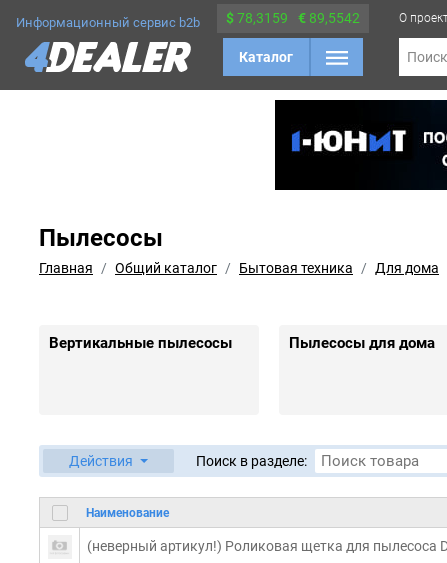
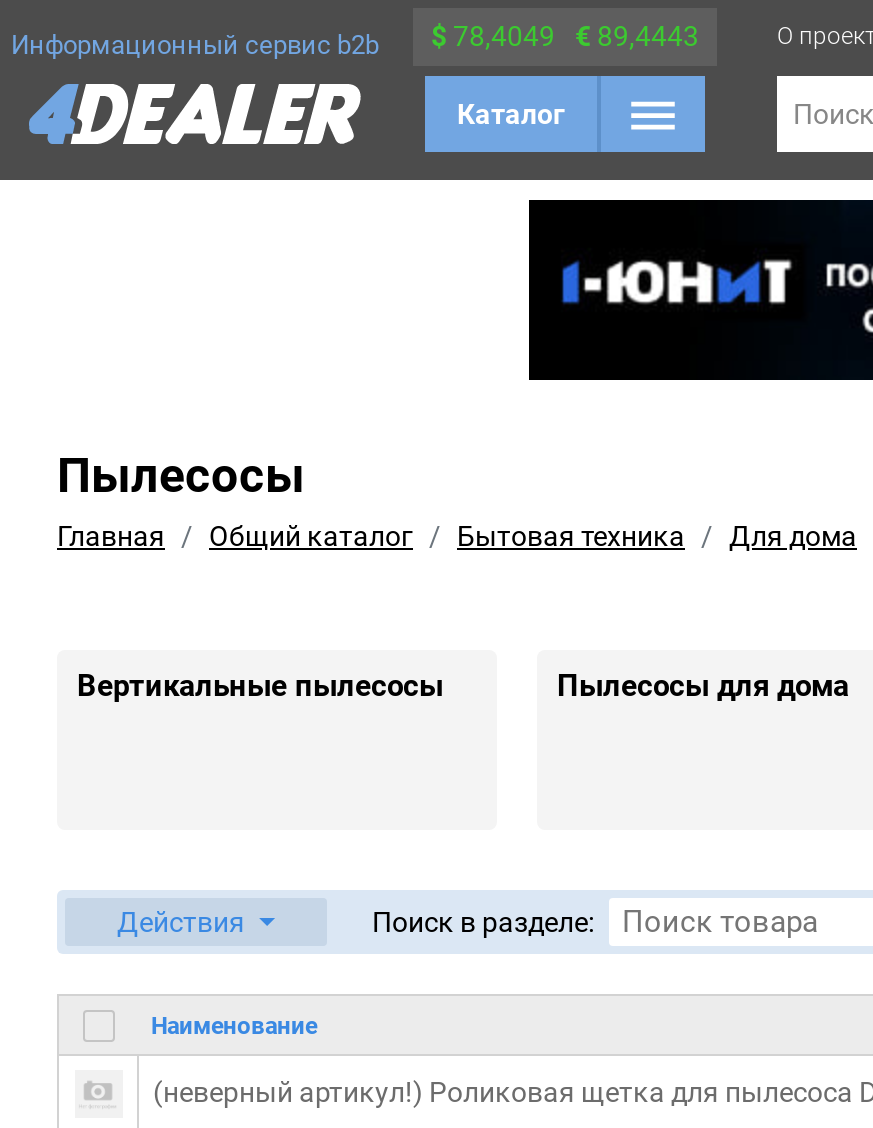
[226,10,288,26] $78,3159 -> [431,20,555,52] $78,4049
[298,10,360,26] €89,5542 -> [575,20,699,52] €89,4443

